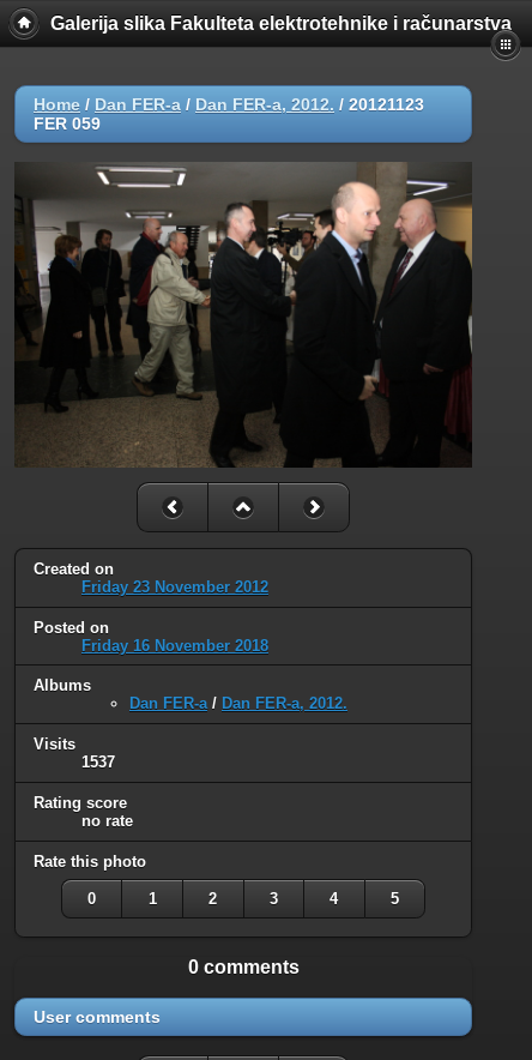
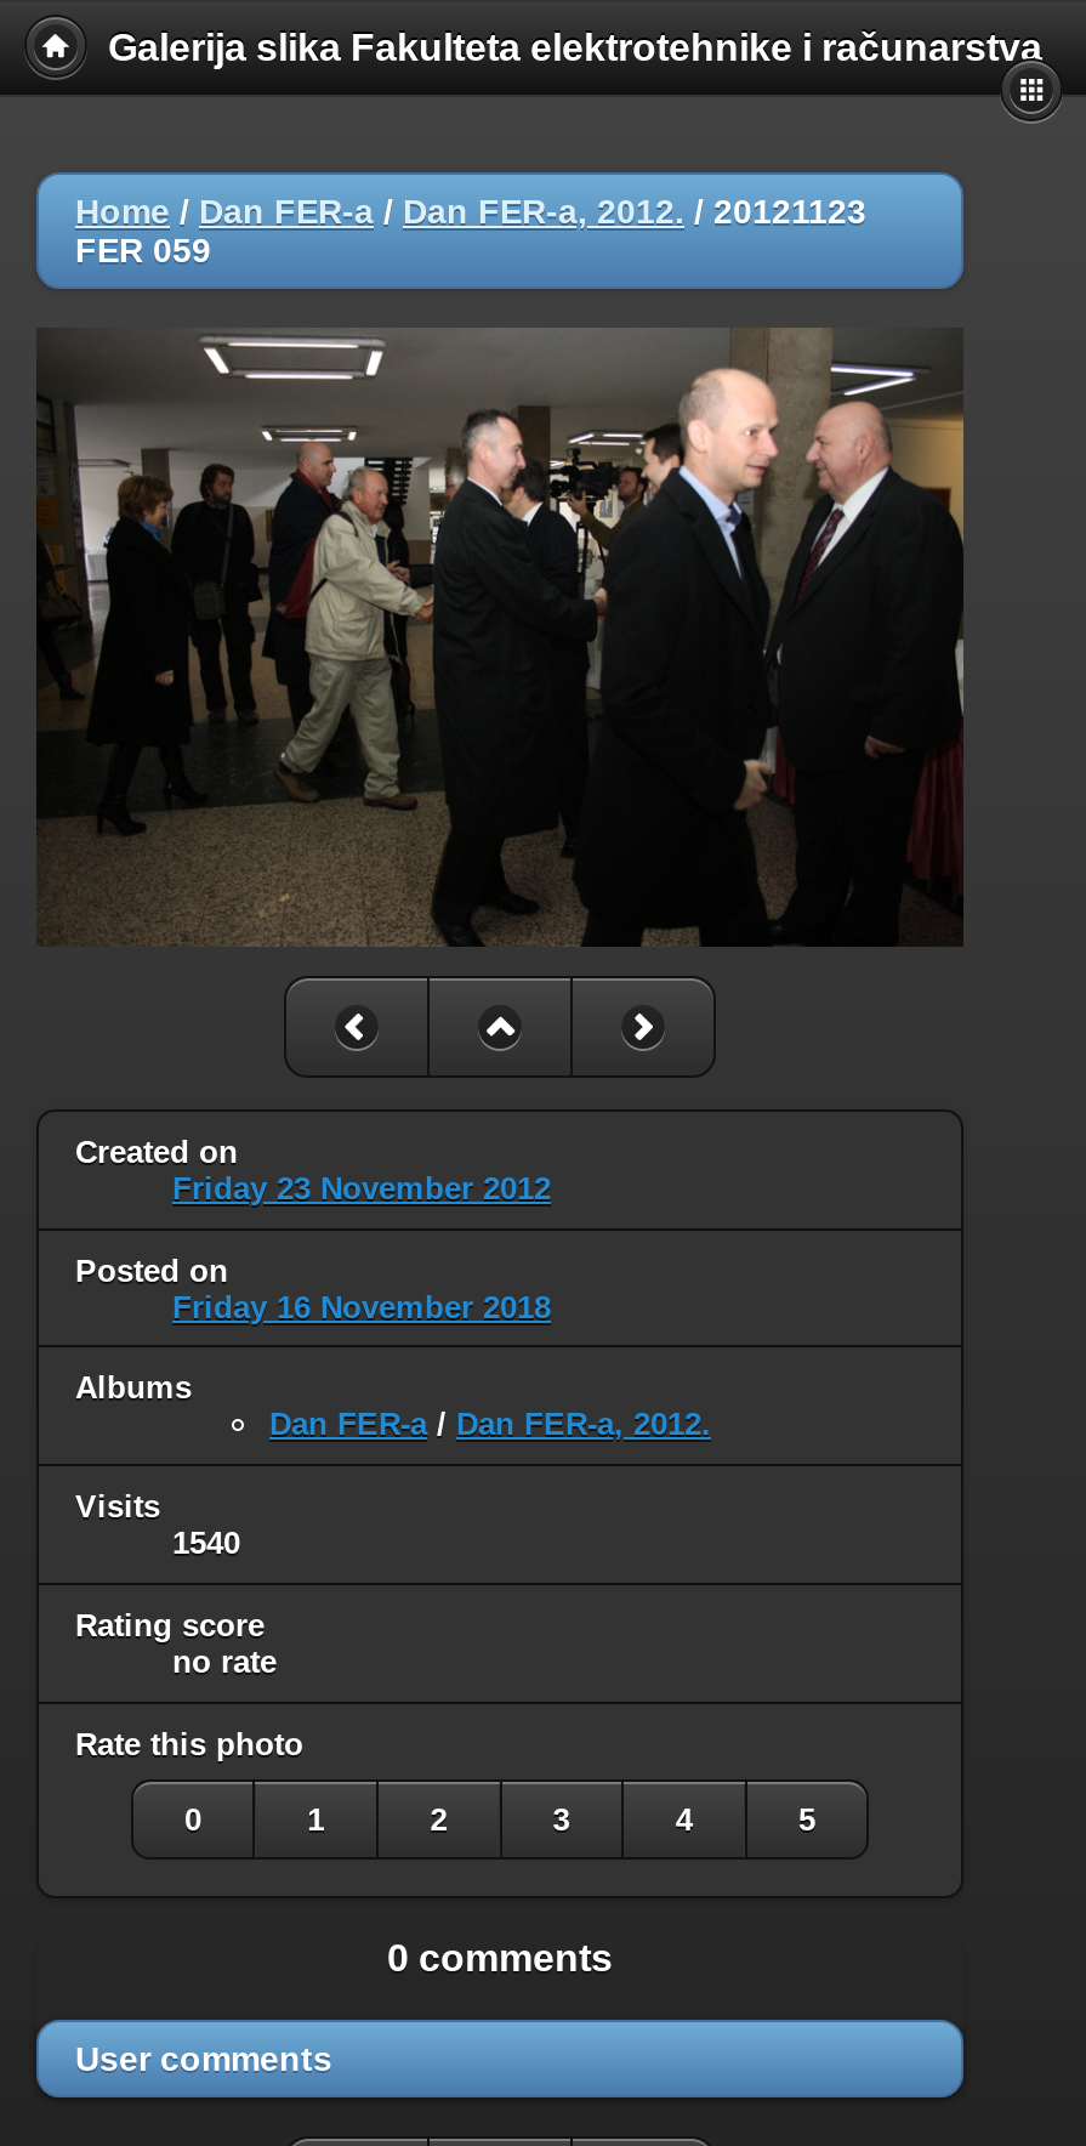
[81,753,115,771] 1537 -> [172,1525,240,1562] 1540

